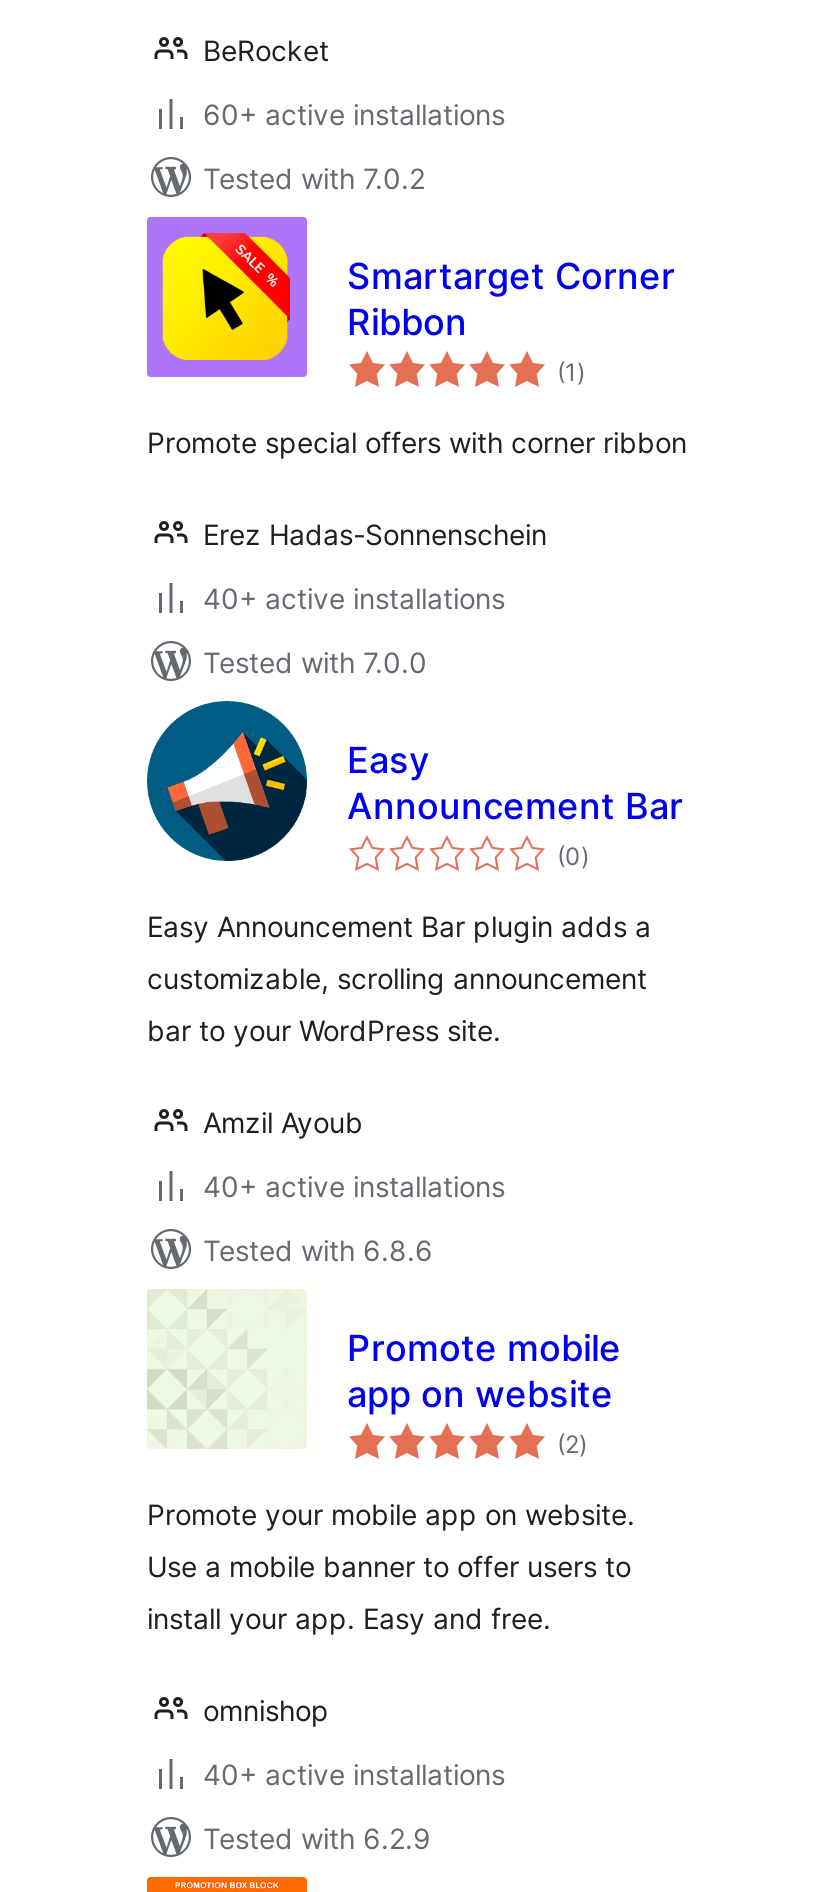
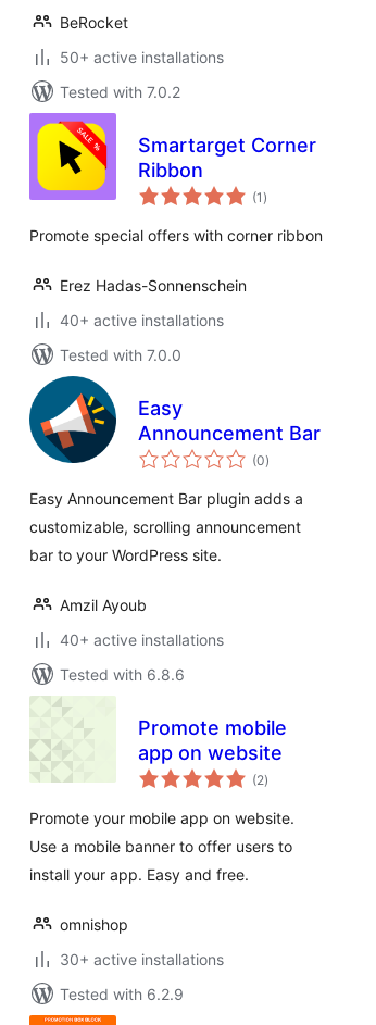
[203,97,505,131] 60+ active installations -> [60,48,224,66] 50+ active installations
[203,1757,505,1791] 40+ active installations -> [60,950,224,968] 30+ active installations

